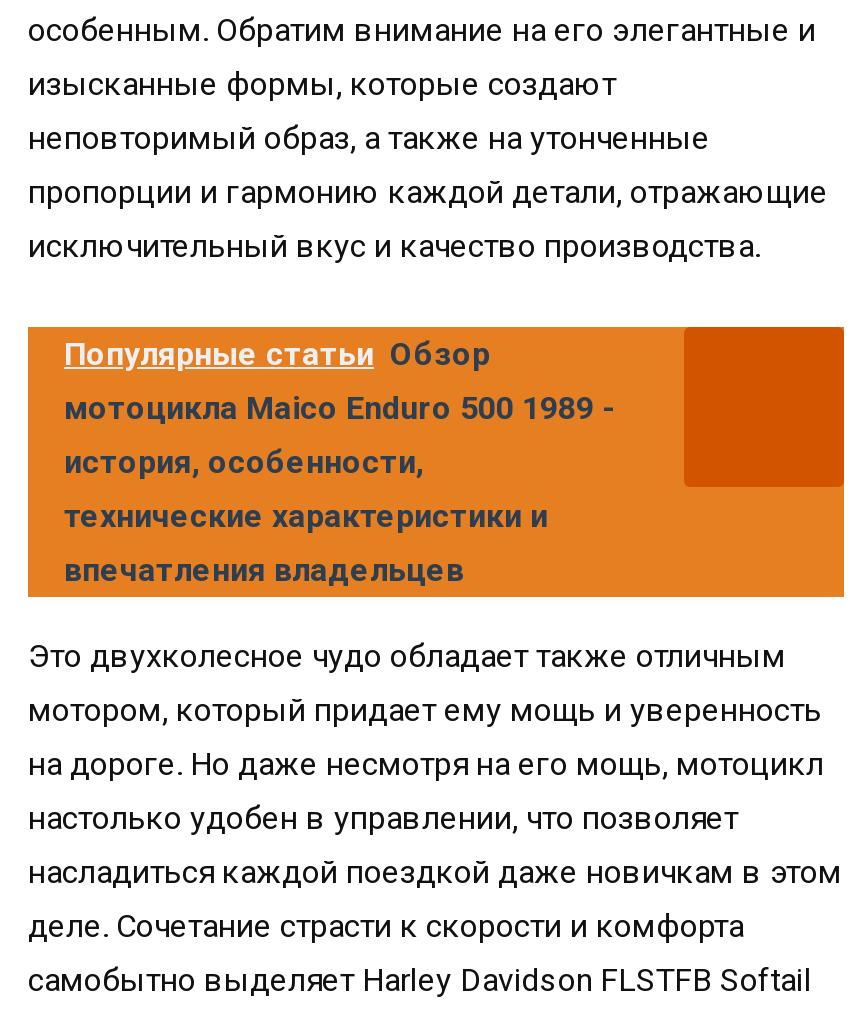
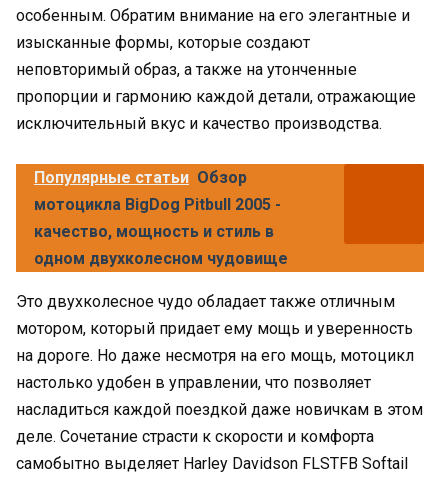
[64,390,614,590] мотоцикла Maico Enduro 500 1989 - | история, особенности, | технические характеристики и | впечатления владельцев -> [34,195,288,268] мотоцикла BigDog Pitbull 2005 - | качество, мощность и стиль в | одном двухколесном чудовище

